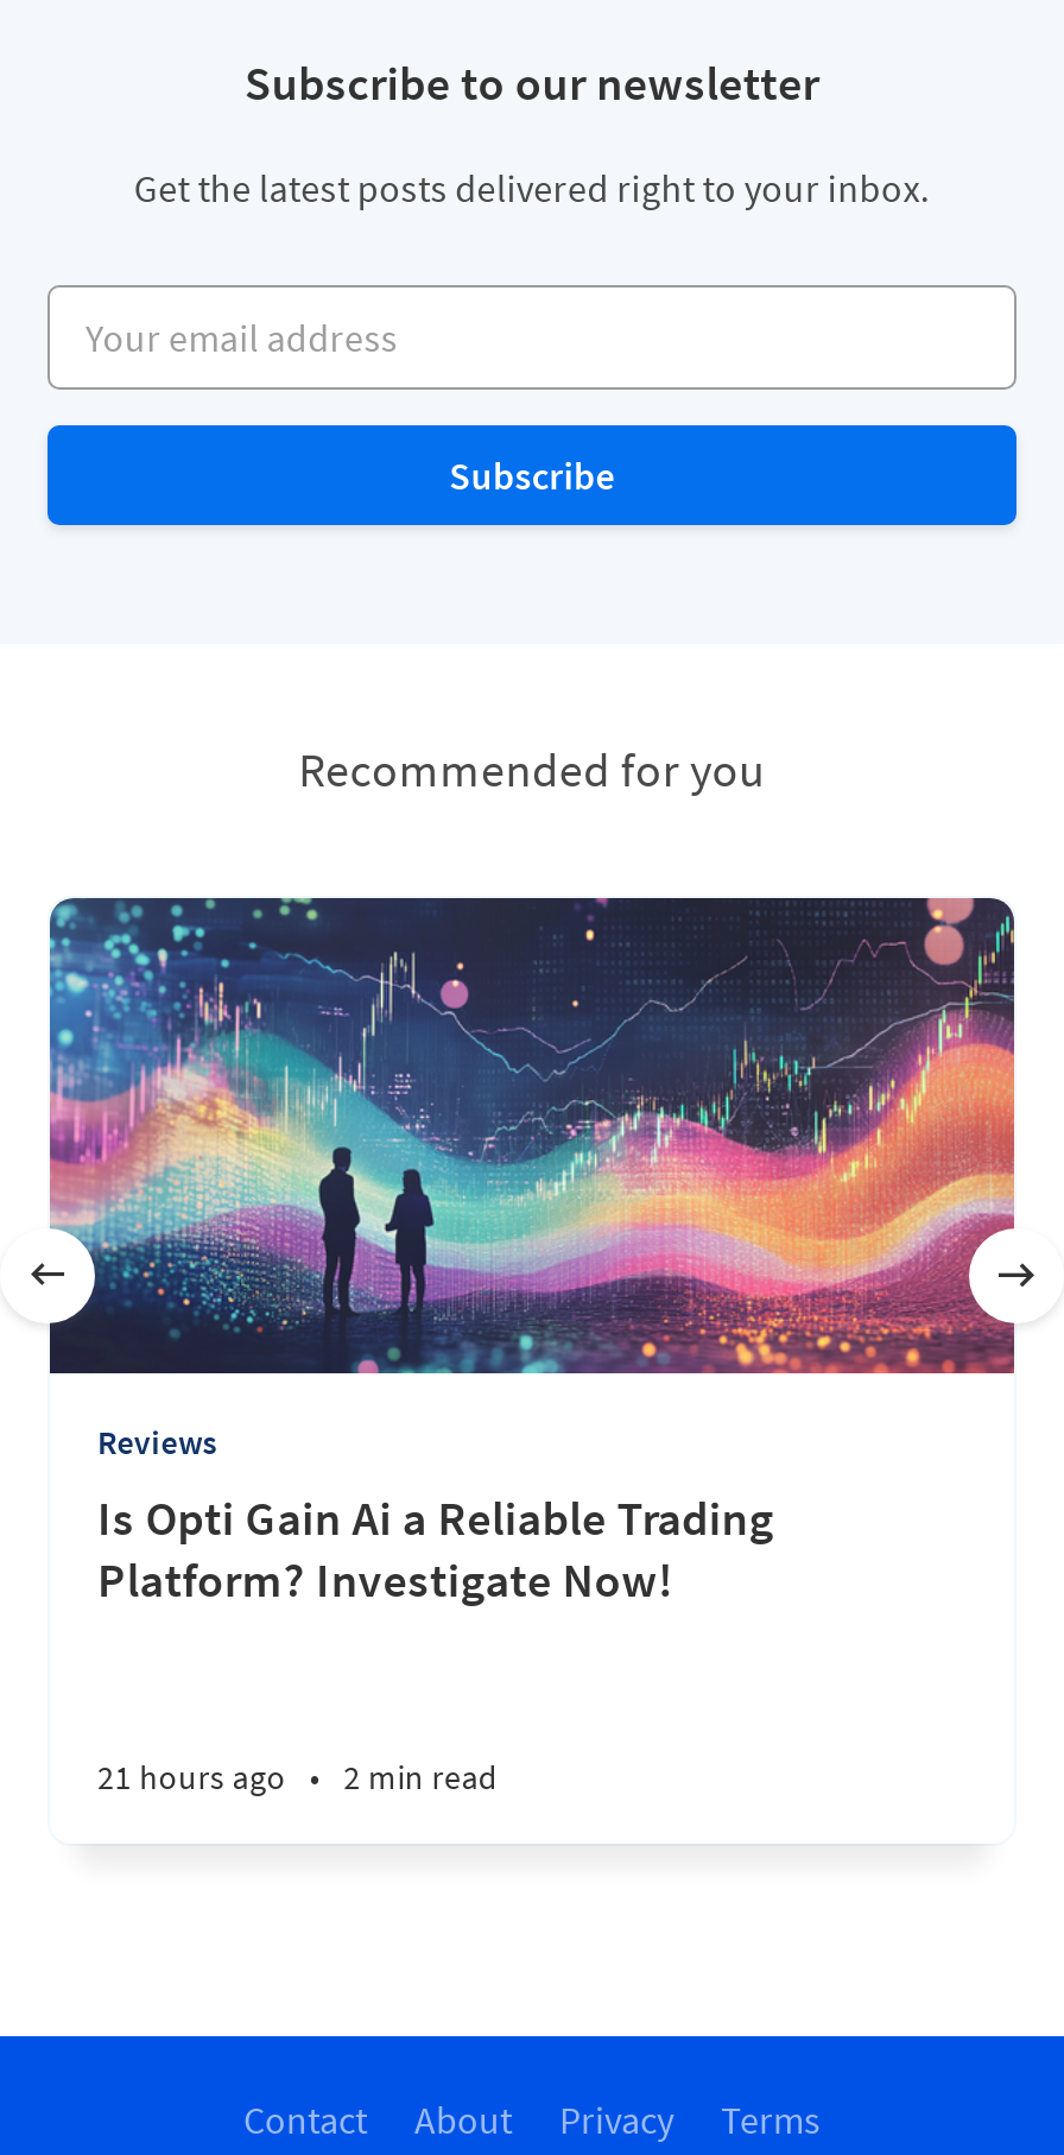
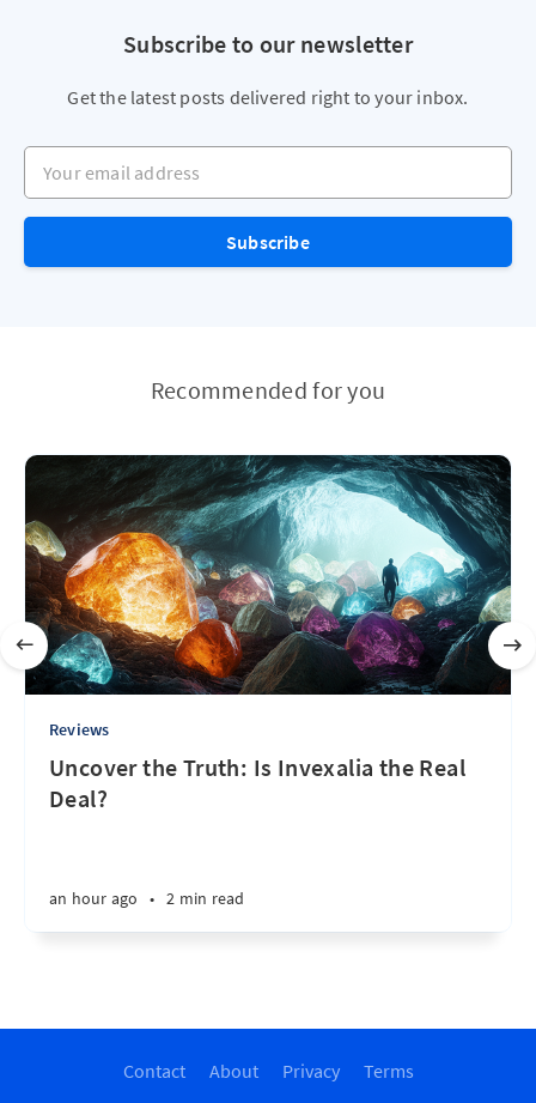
[47,896,1016,1376] [image] -> [24,454,512,696] [image]
[97,1487,773,1609] Is Opti Gain Ai a Reliable Trading | Platform? Investigate Now! -> [49,752,465,813] Uncover the Truth: Is Invexalia the Real | Deal?
[97,1756,498,1799] 21 hours ago • 2 min read -> [49,887,245,909] an hour ago • 2 min read

